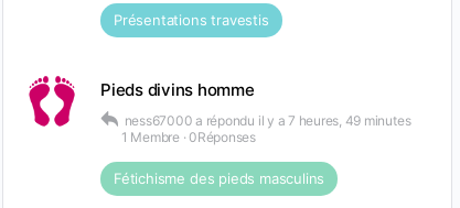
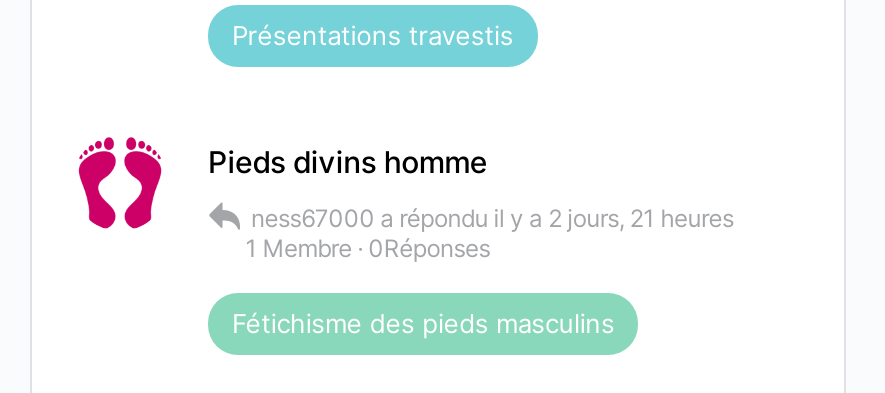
[124,112,411,129] ness67000 a répondu il y a 7 heures, 49 minutes -> [251,203,734,233] ness67000 a répondu il y a 2 jours, 21 heures

